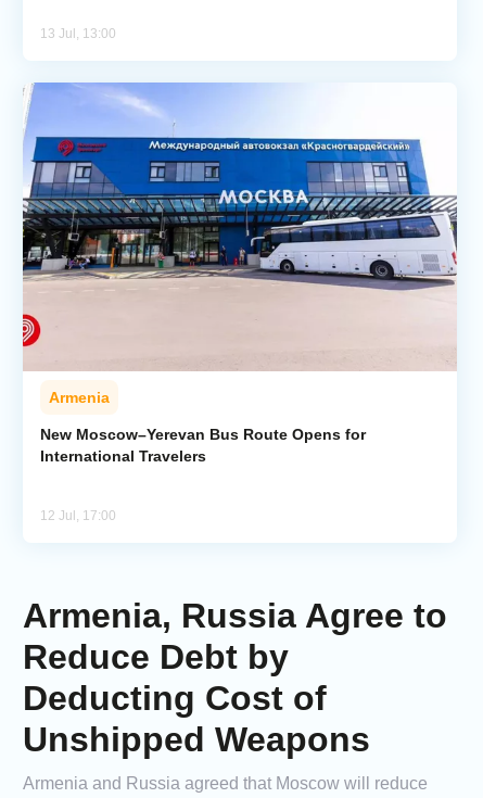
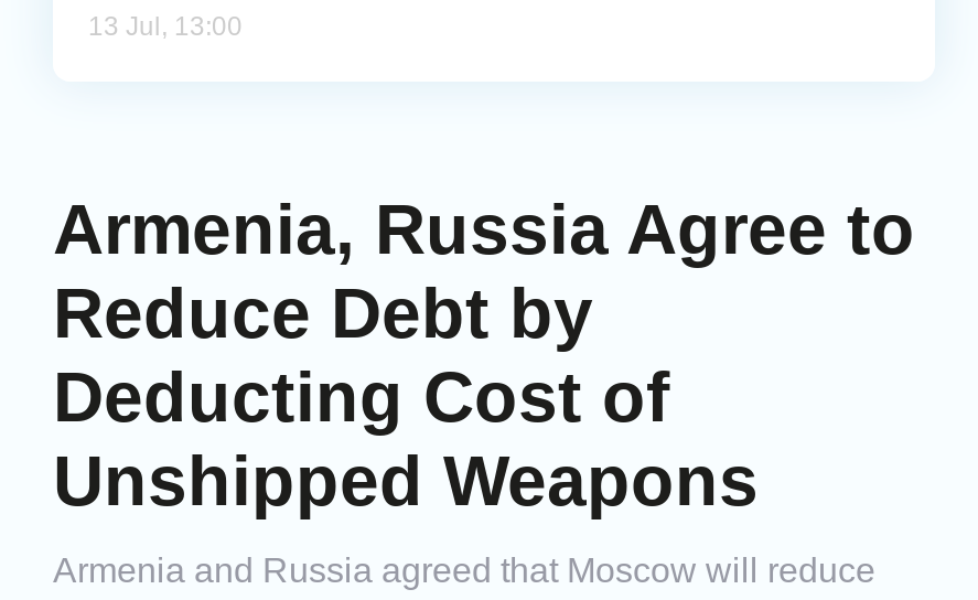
[22,81,458,524] [image] | Armenia | New Moscow–Yerevan Bus Route Opens for | International Travelers | 12 Jul, 17:00 -> none

